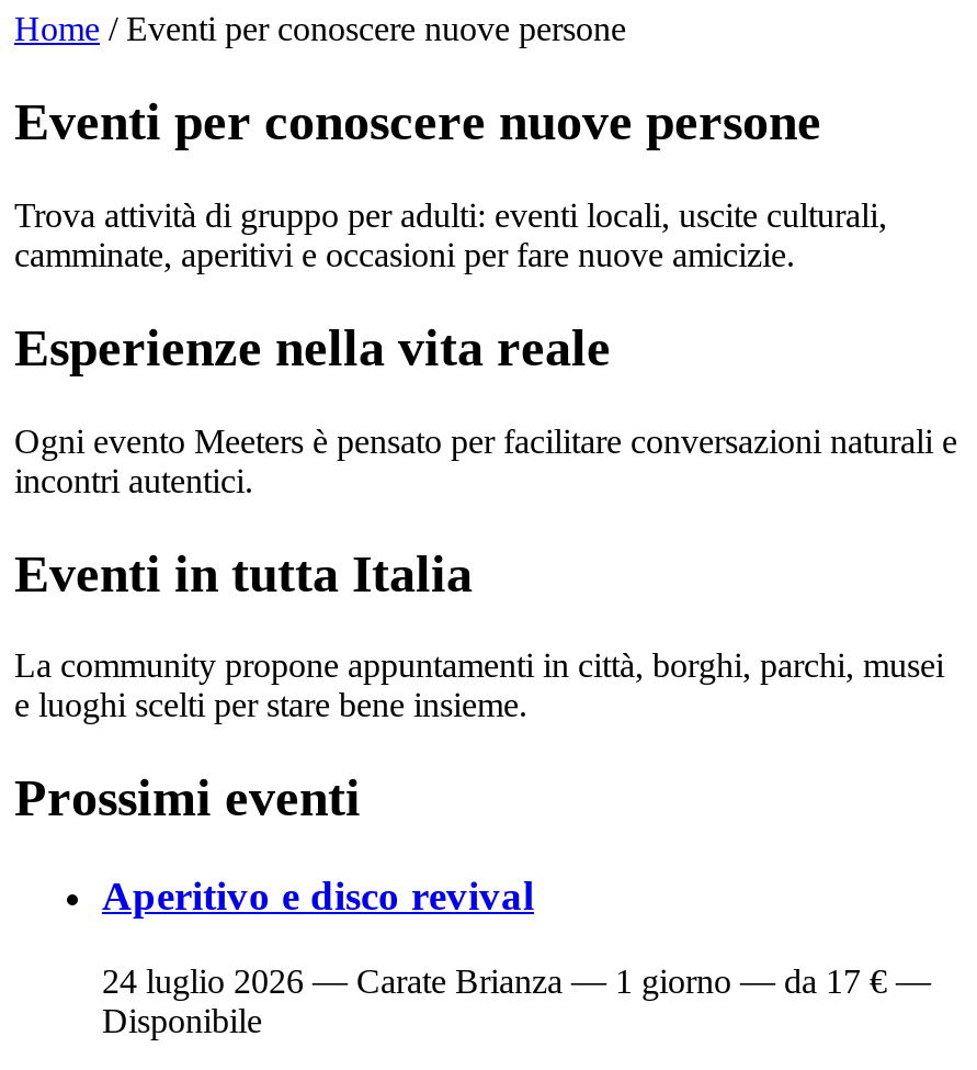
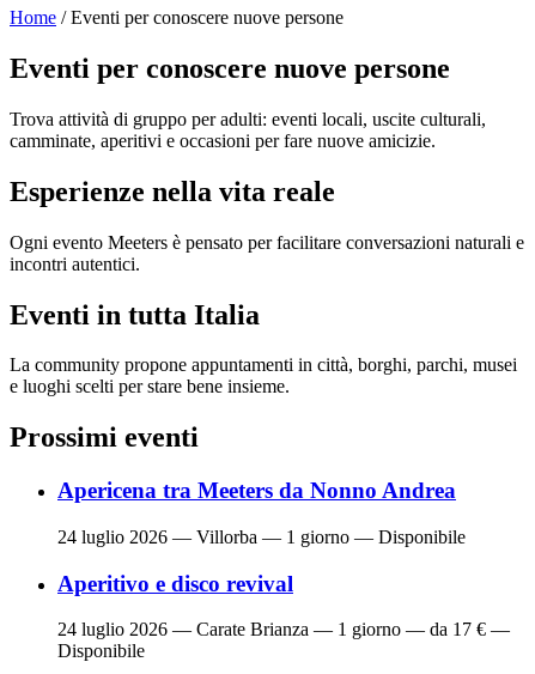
none -> [57,478,466,547] Apericena tra Meeters da Nonno Andrea | 24 luglio 2026 — Villorba — 1 giorno — Disponibile

